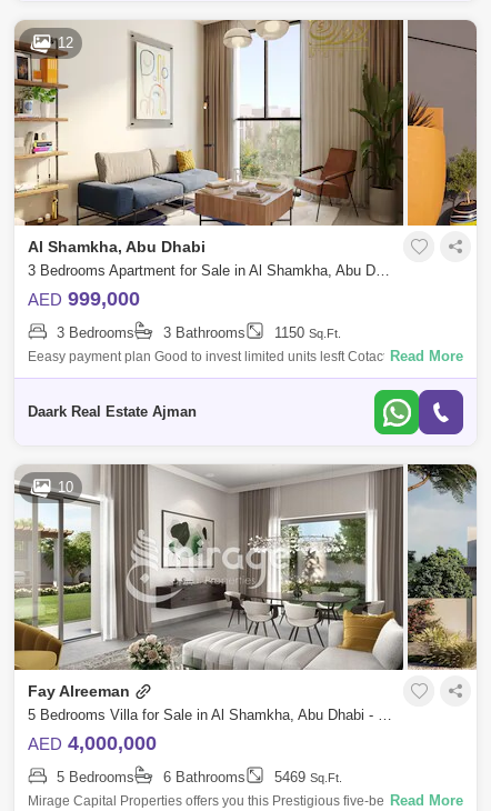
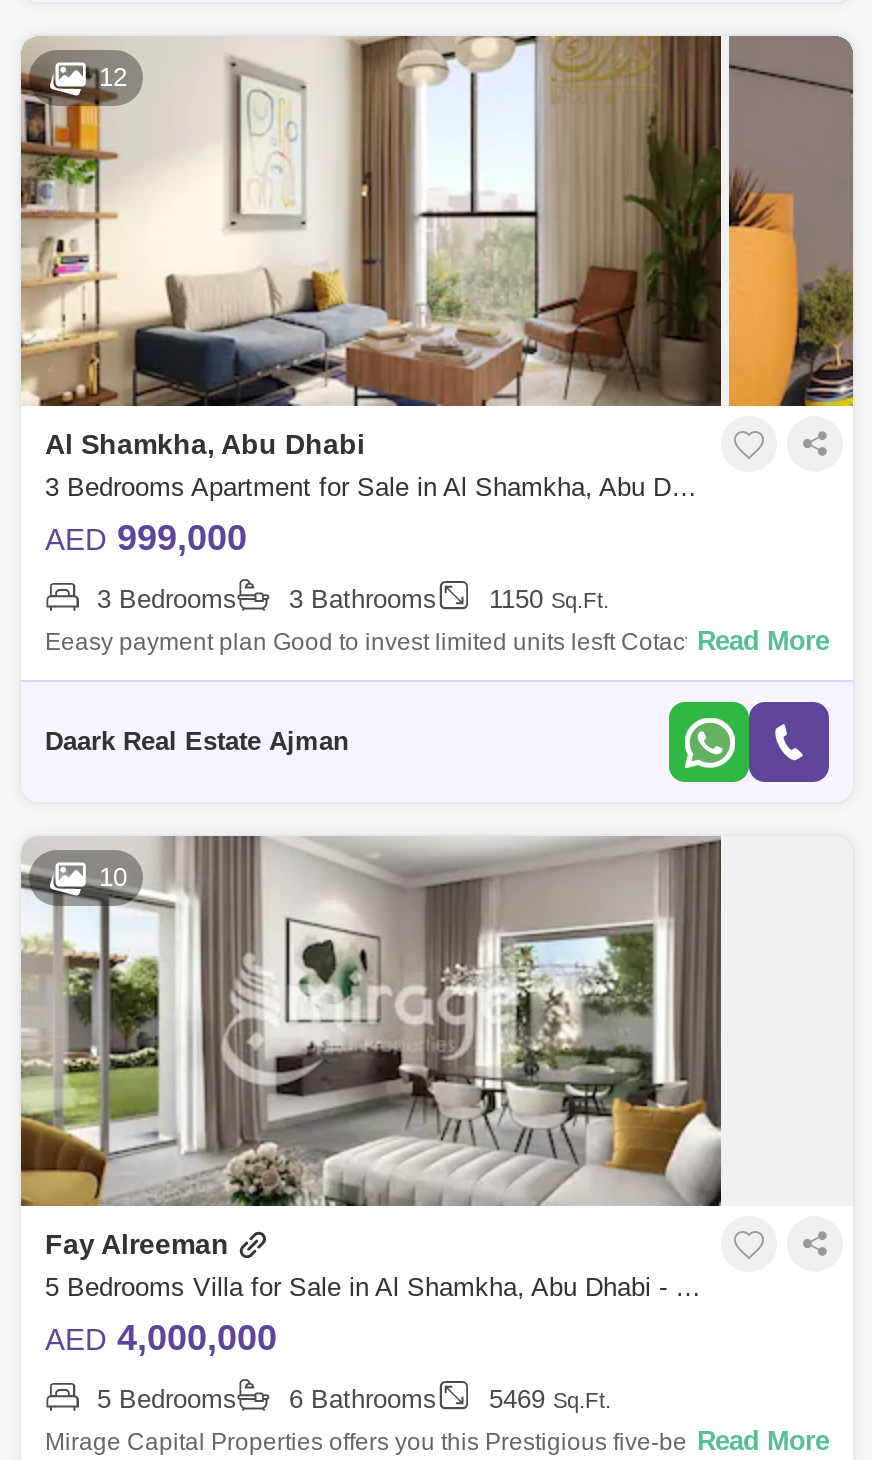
[407,463,478,670] [image] -> none

